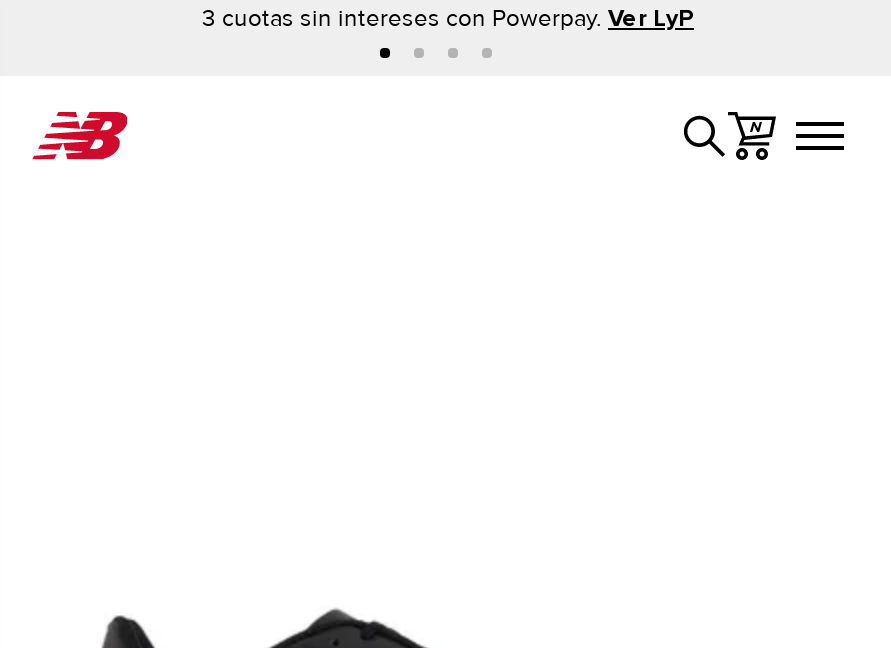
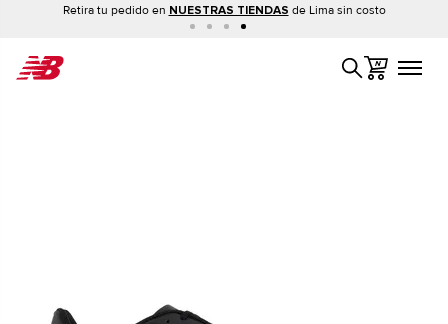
[202,4,694,34] 3 cuotas sin intereses con Powerpay. Ver LyP -> [62,3,385,18] Retira tu pedido en NUESTRAS TIENDAS de Lima sin costo

